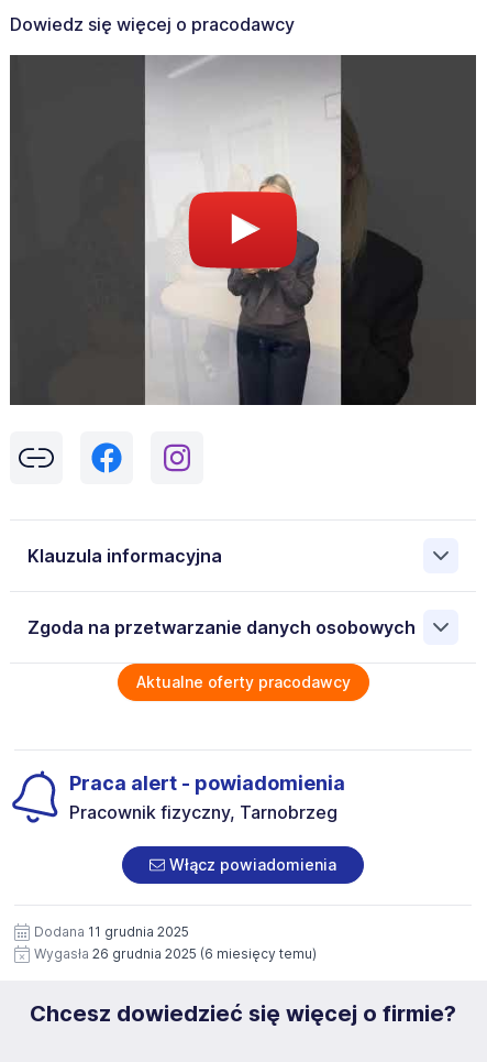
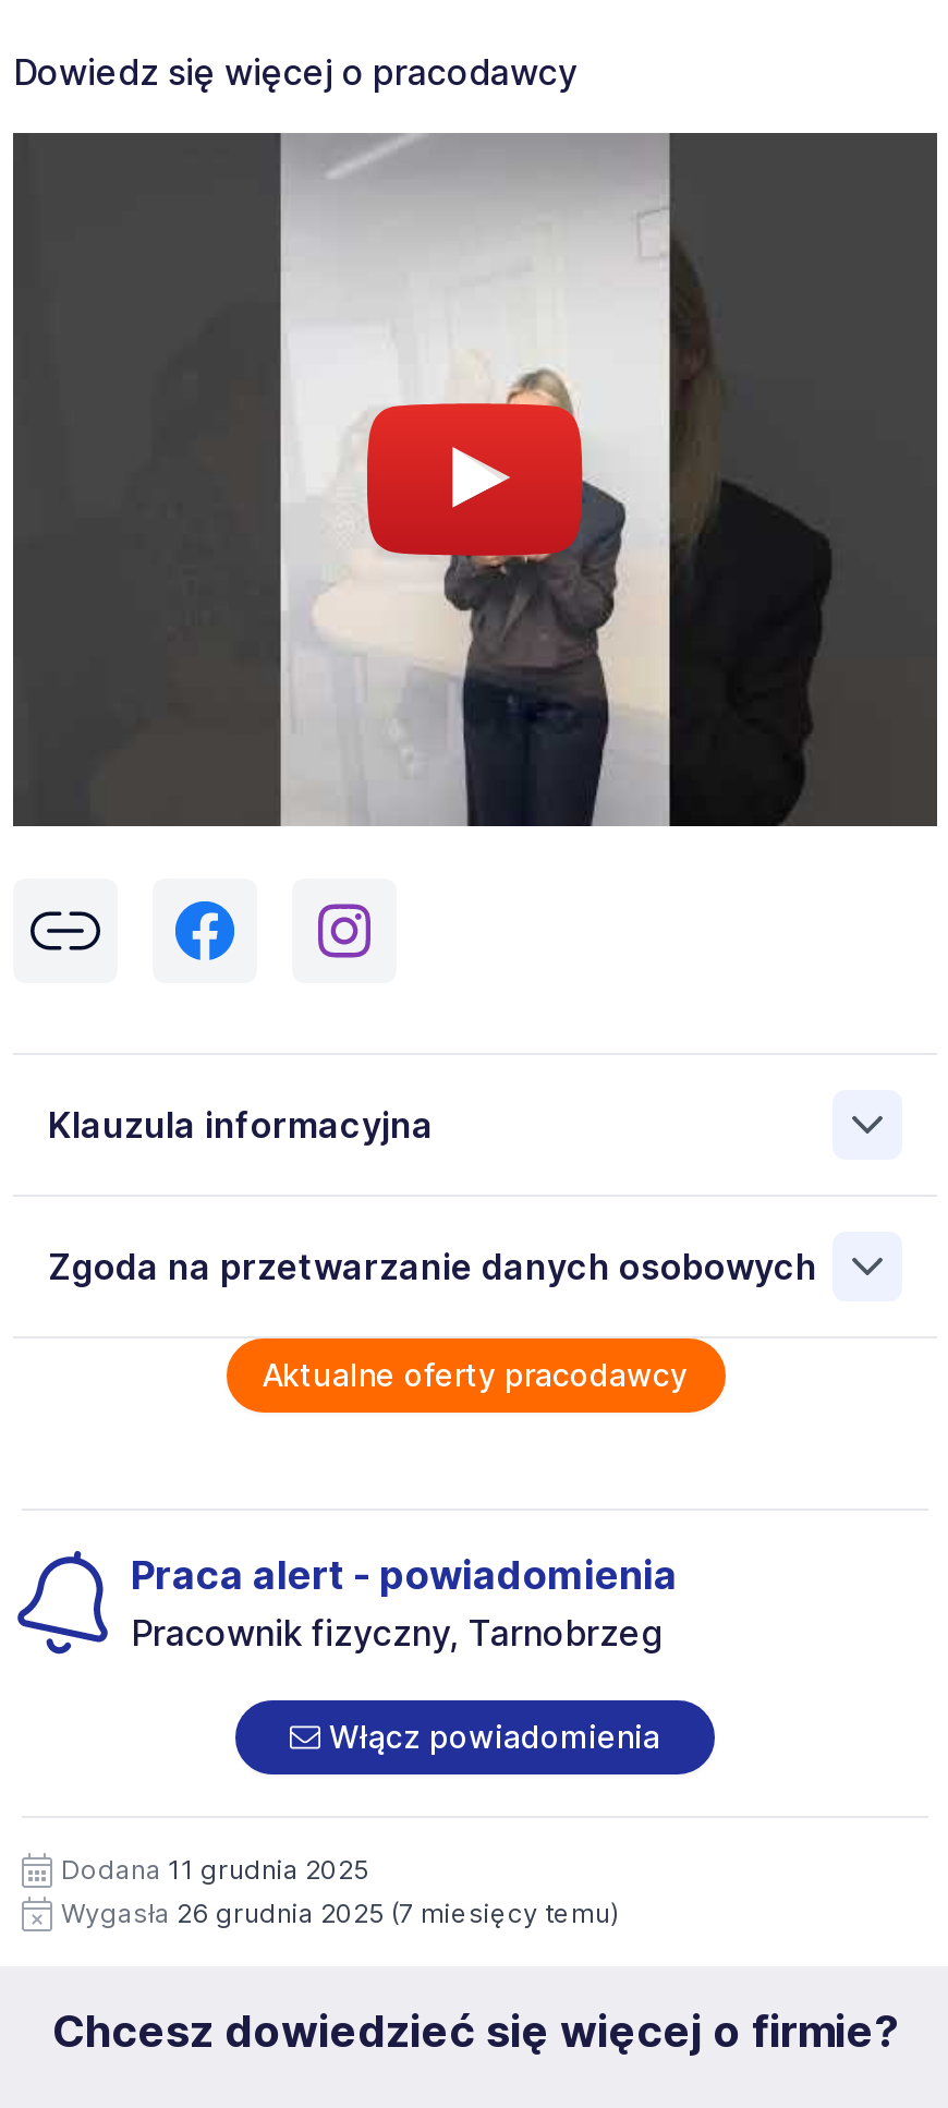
[34,946,317,962] Wygasła 26 grudnia 2025 (6 miesięcy temu) -> [61,1898,619,1930] Wygasła 26 grudnia 2025 (7 miesięcy temu)

